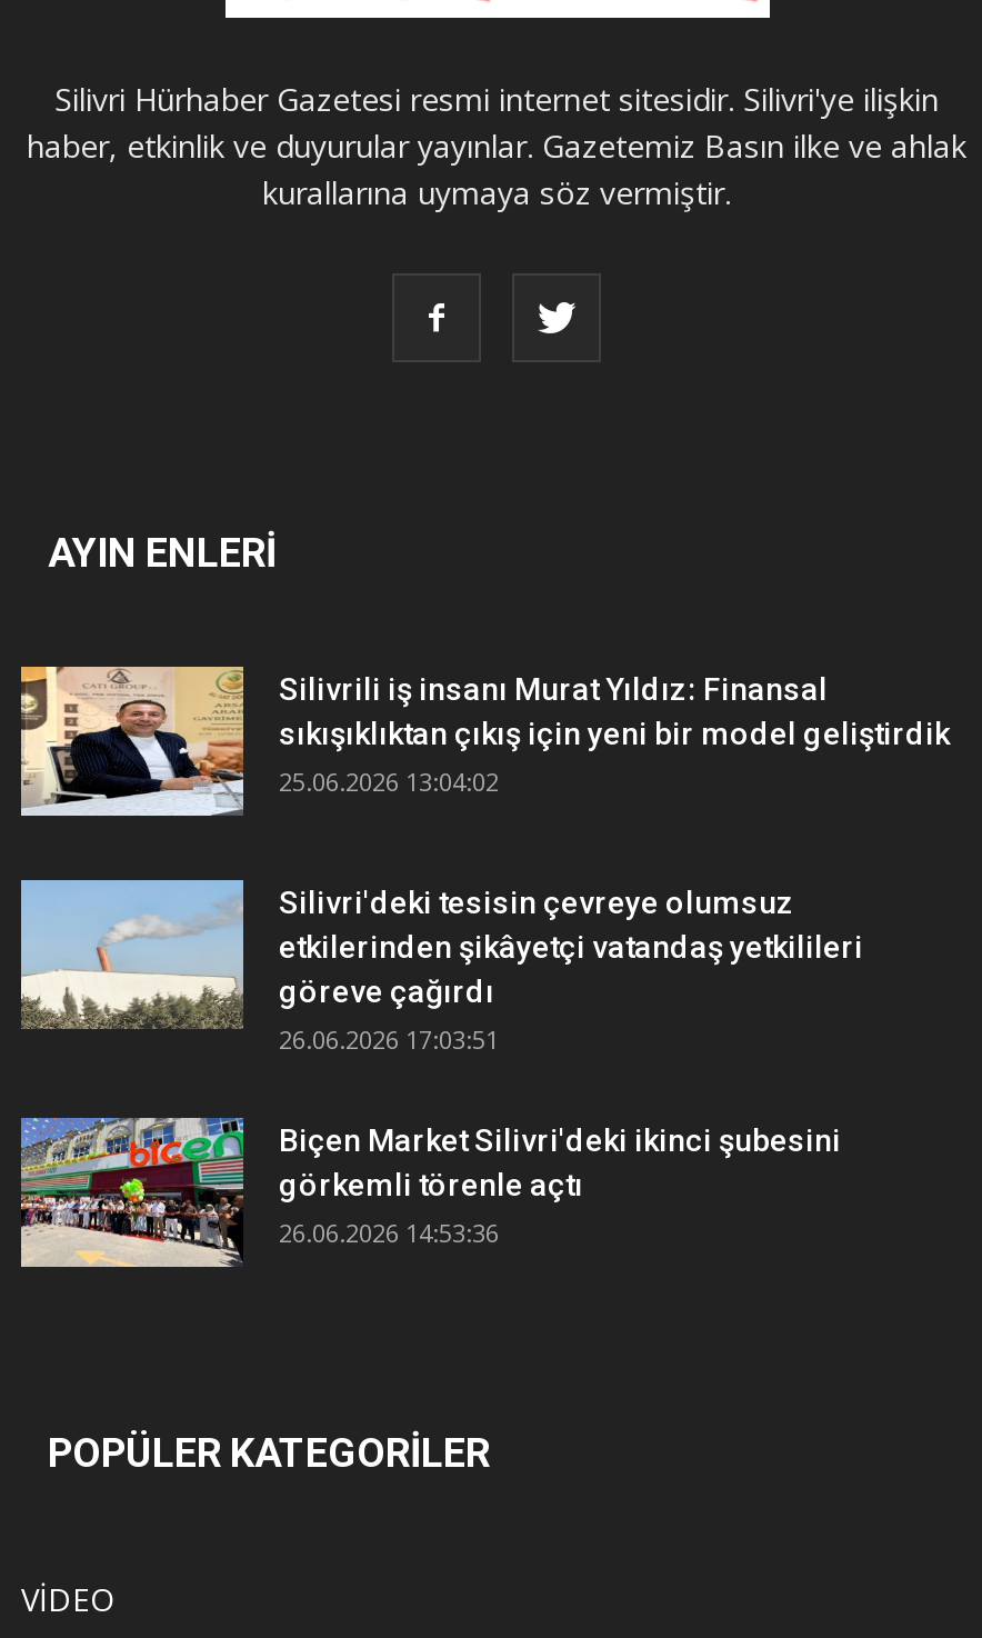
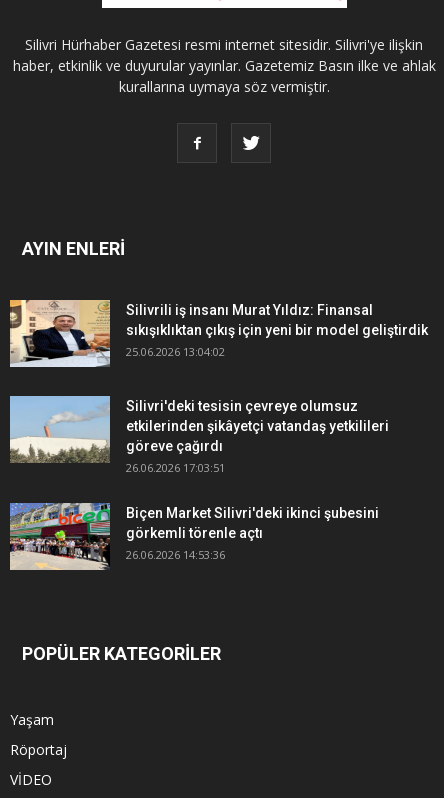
none -> [10,710,67,759] Yaşam | Röportaj

